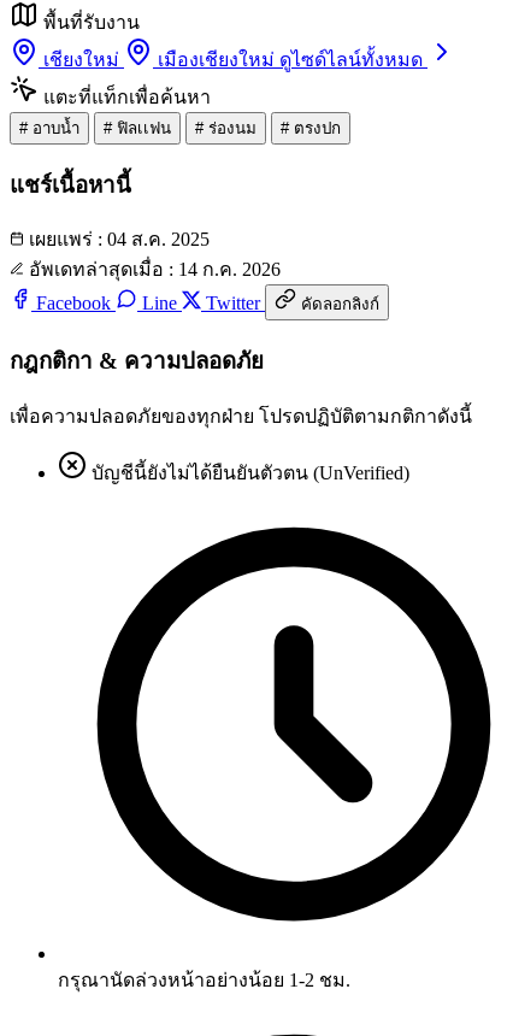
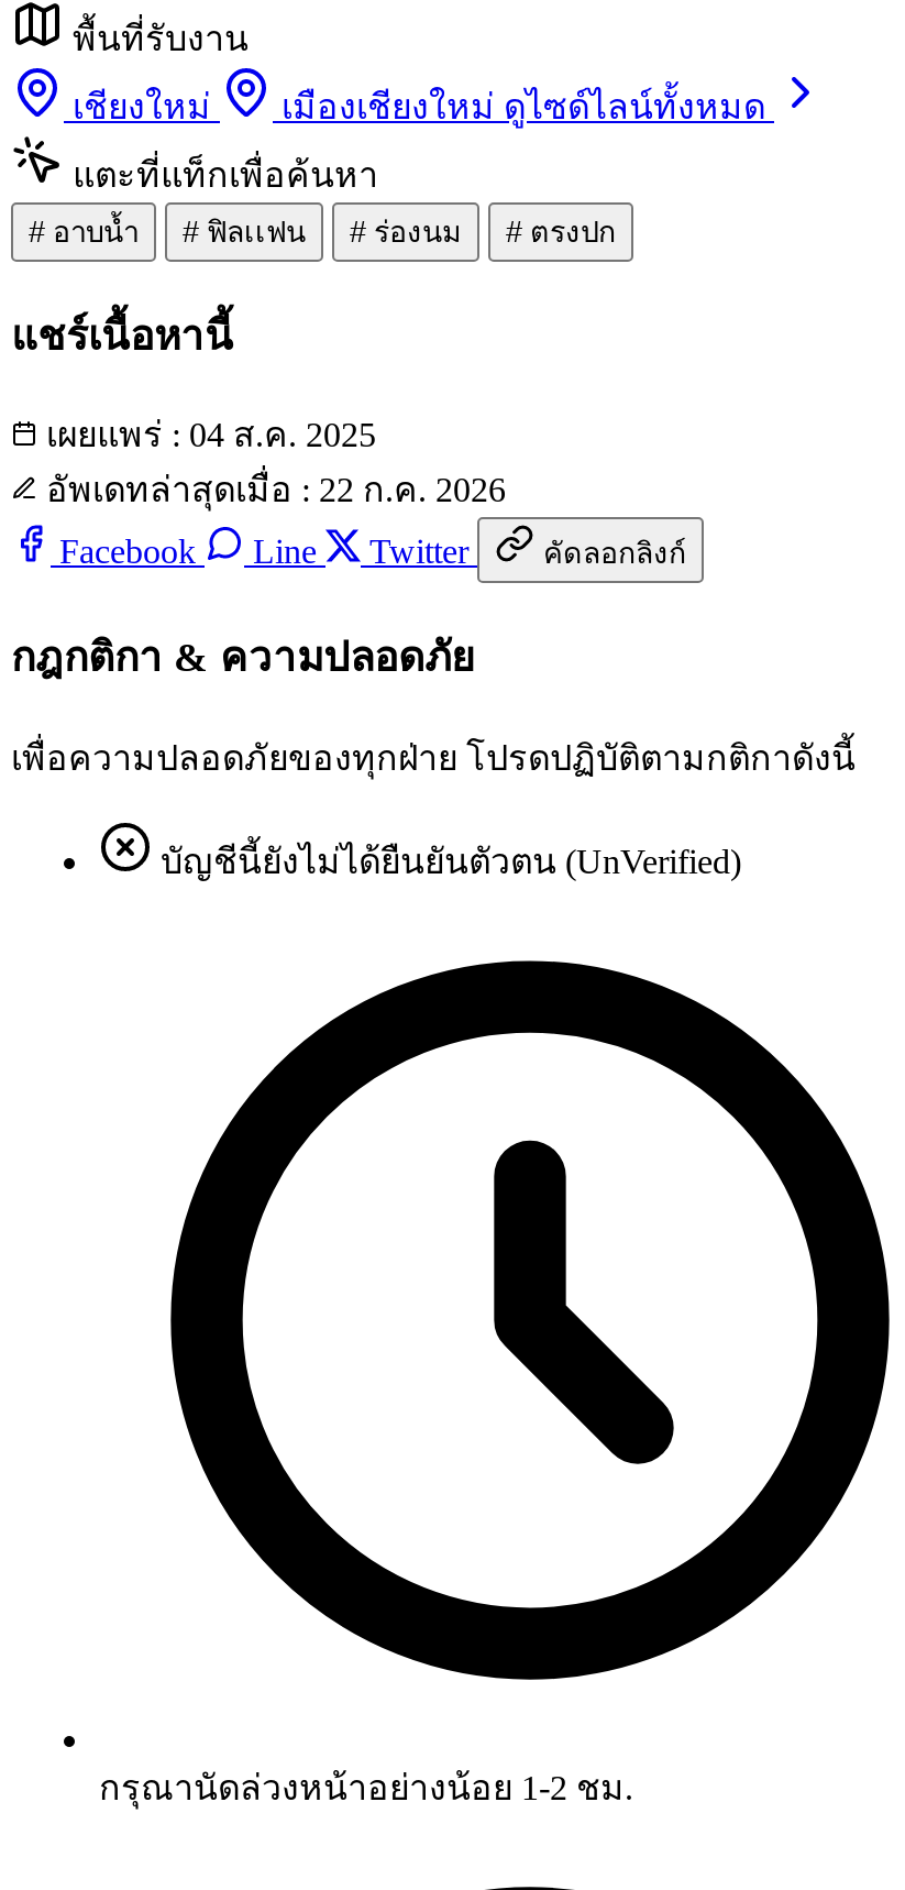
[29,259,281,280] อัพเดทล่าสุดเมื่อ : 14 ก.ค. 2026 -> [46,471,506,509] อัพเดทล่าสุดเมื่อ : 22 ก.ค. 2026

